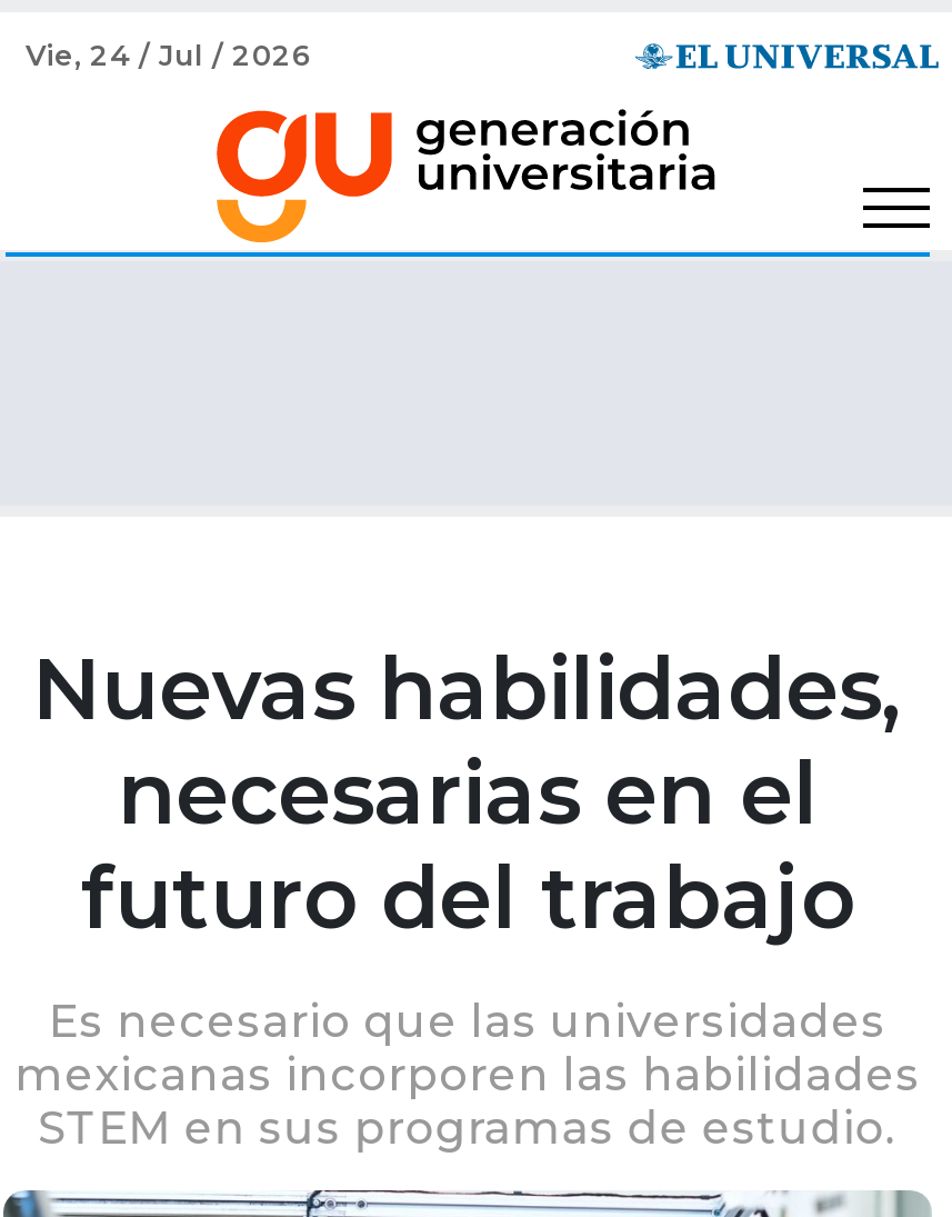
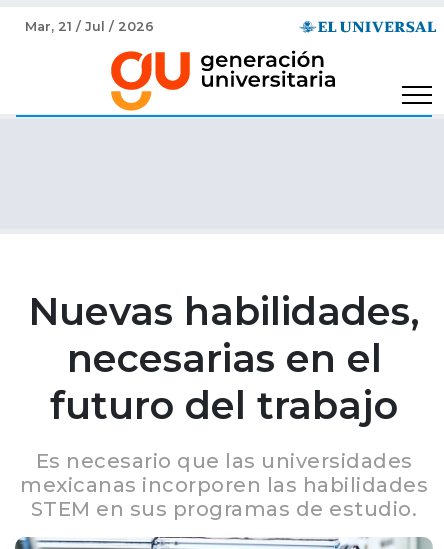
[26,39,312,72] Vie, 24 / Jul / 2026 -> [25,19,154,34] Mar, 21 / Jul / 2026

